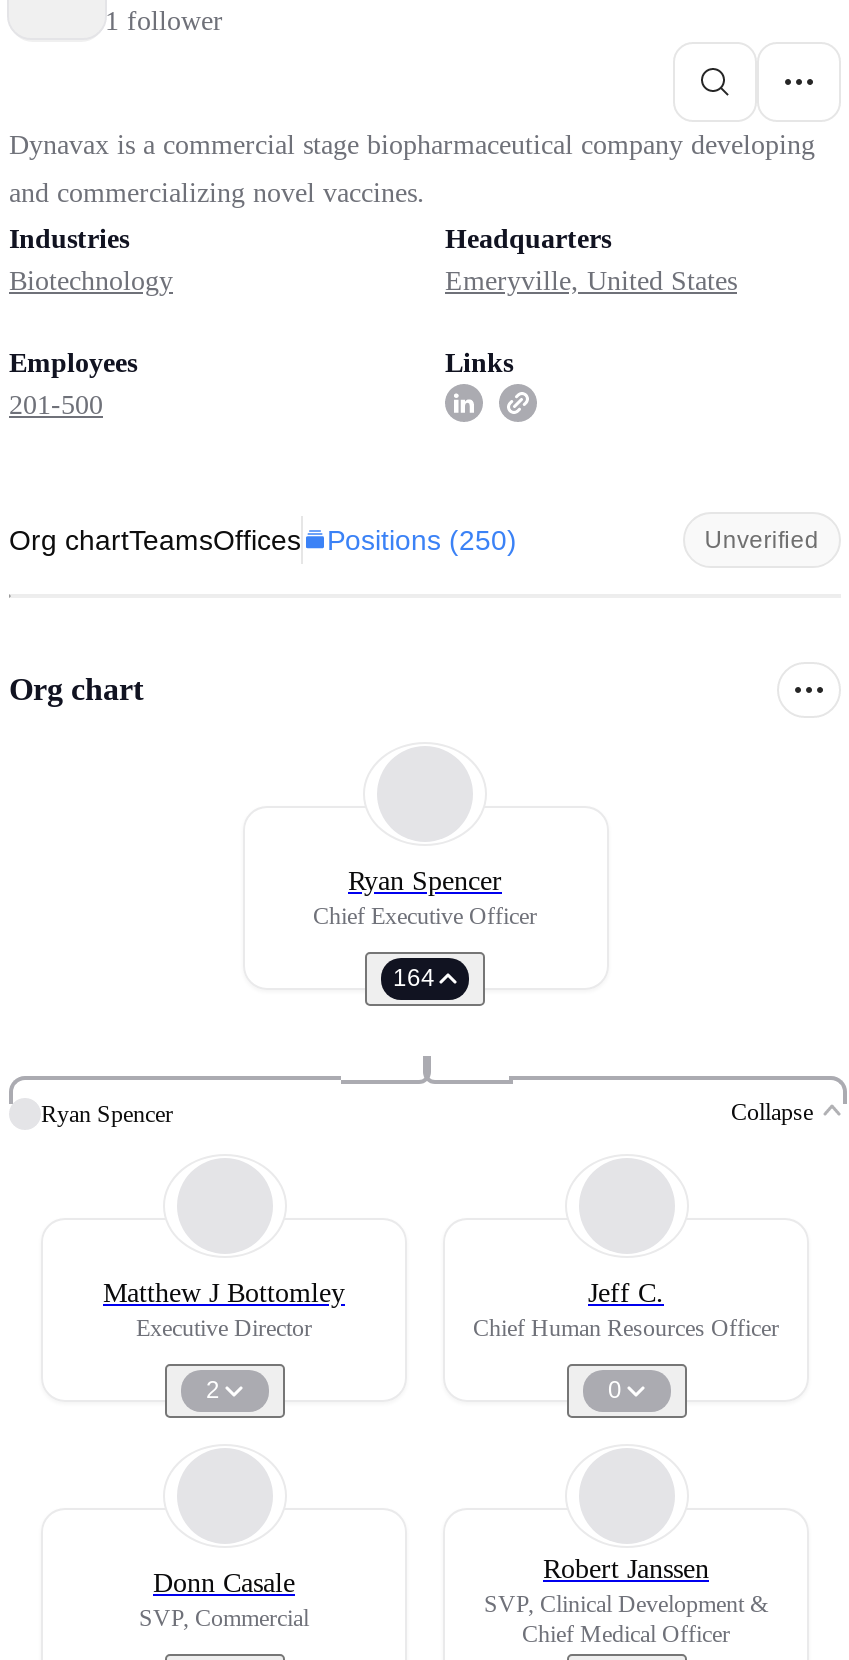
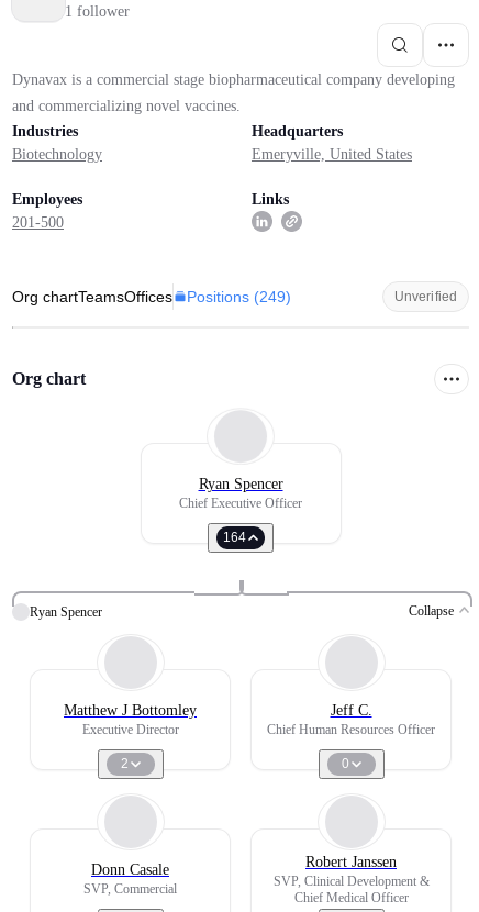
[9,524,517,556] Org chartTeamsOffices Positions (250) -> [12,288,291,305] Org chartTeamsOffices Positions (249)

